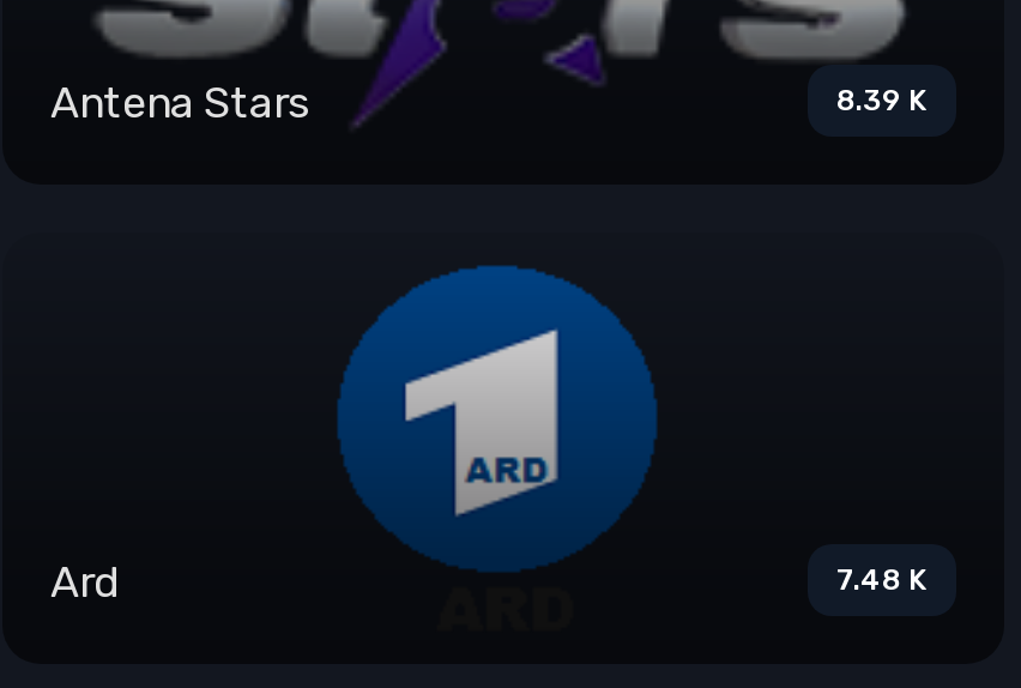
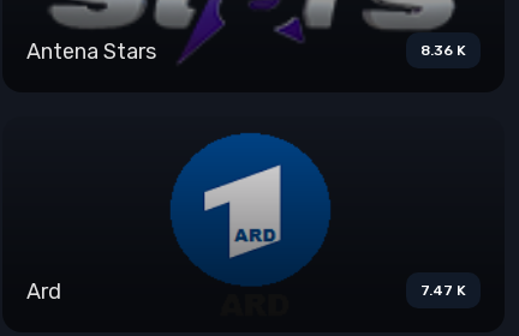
[836,84,928,117] 8.39 K -> [420,42,466,59] 8.36 K
[836,563,928,597] 7.48 K -> [420,282,466,299] 7.47 K

